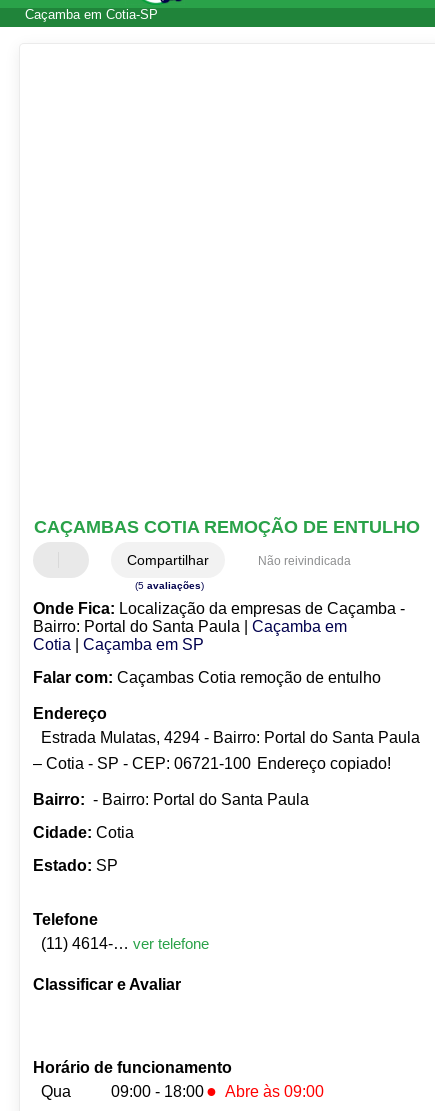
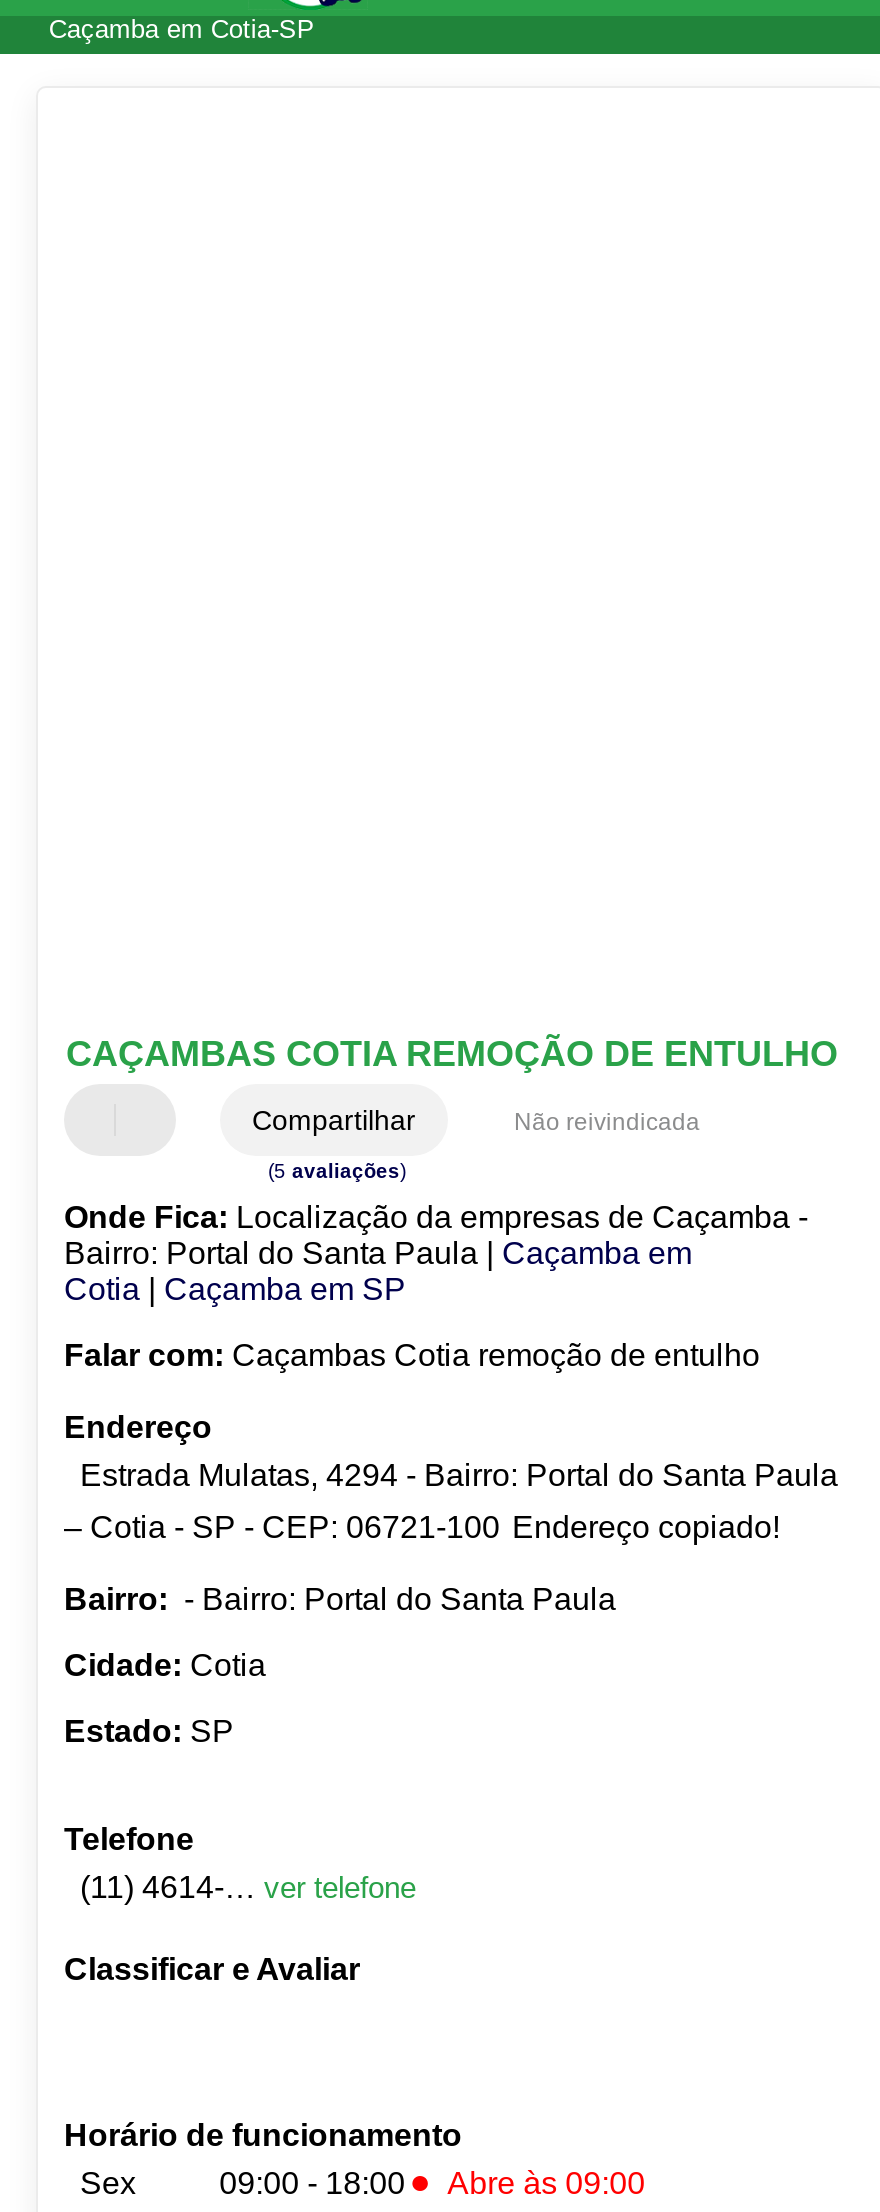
[33,1083,71,1100] Qua -> [64,2167,136,2201] Sex

